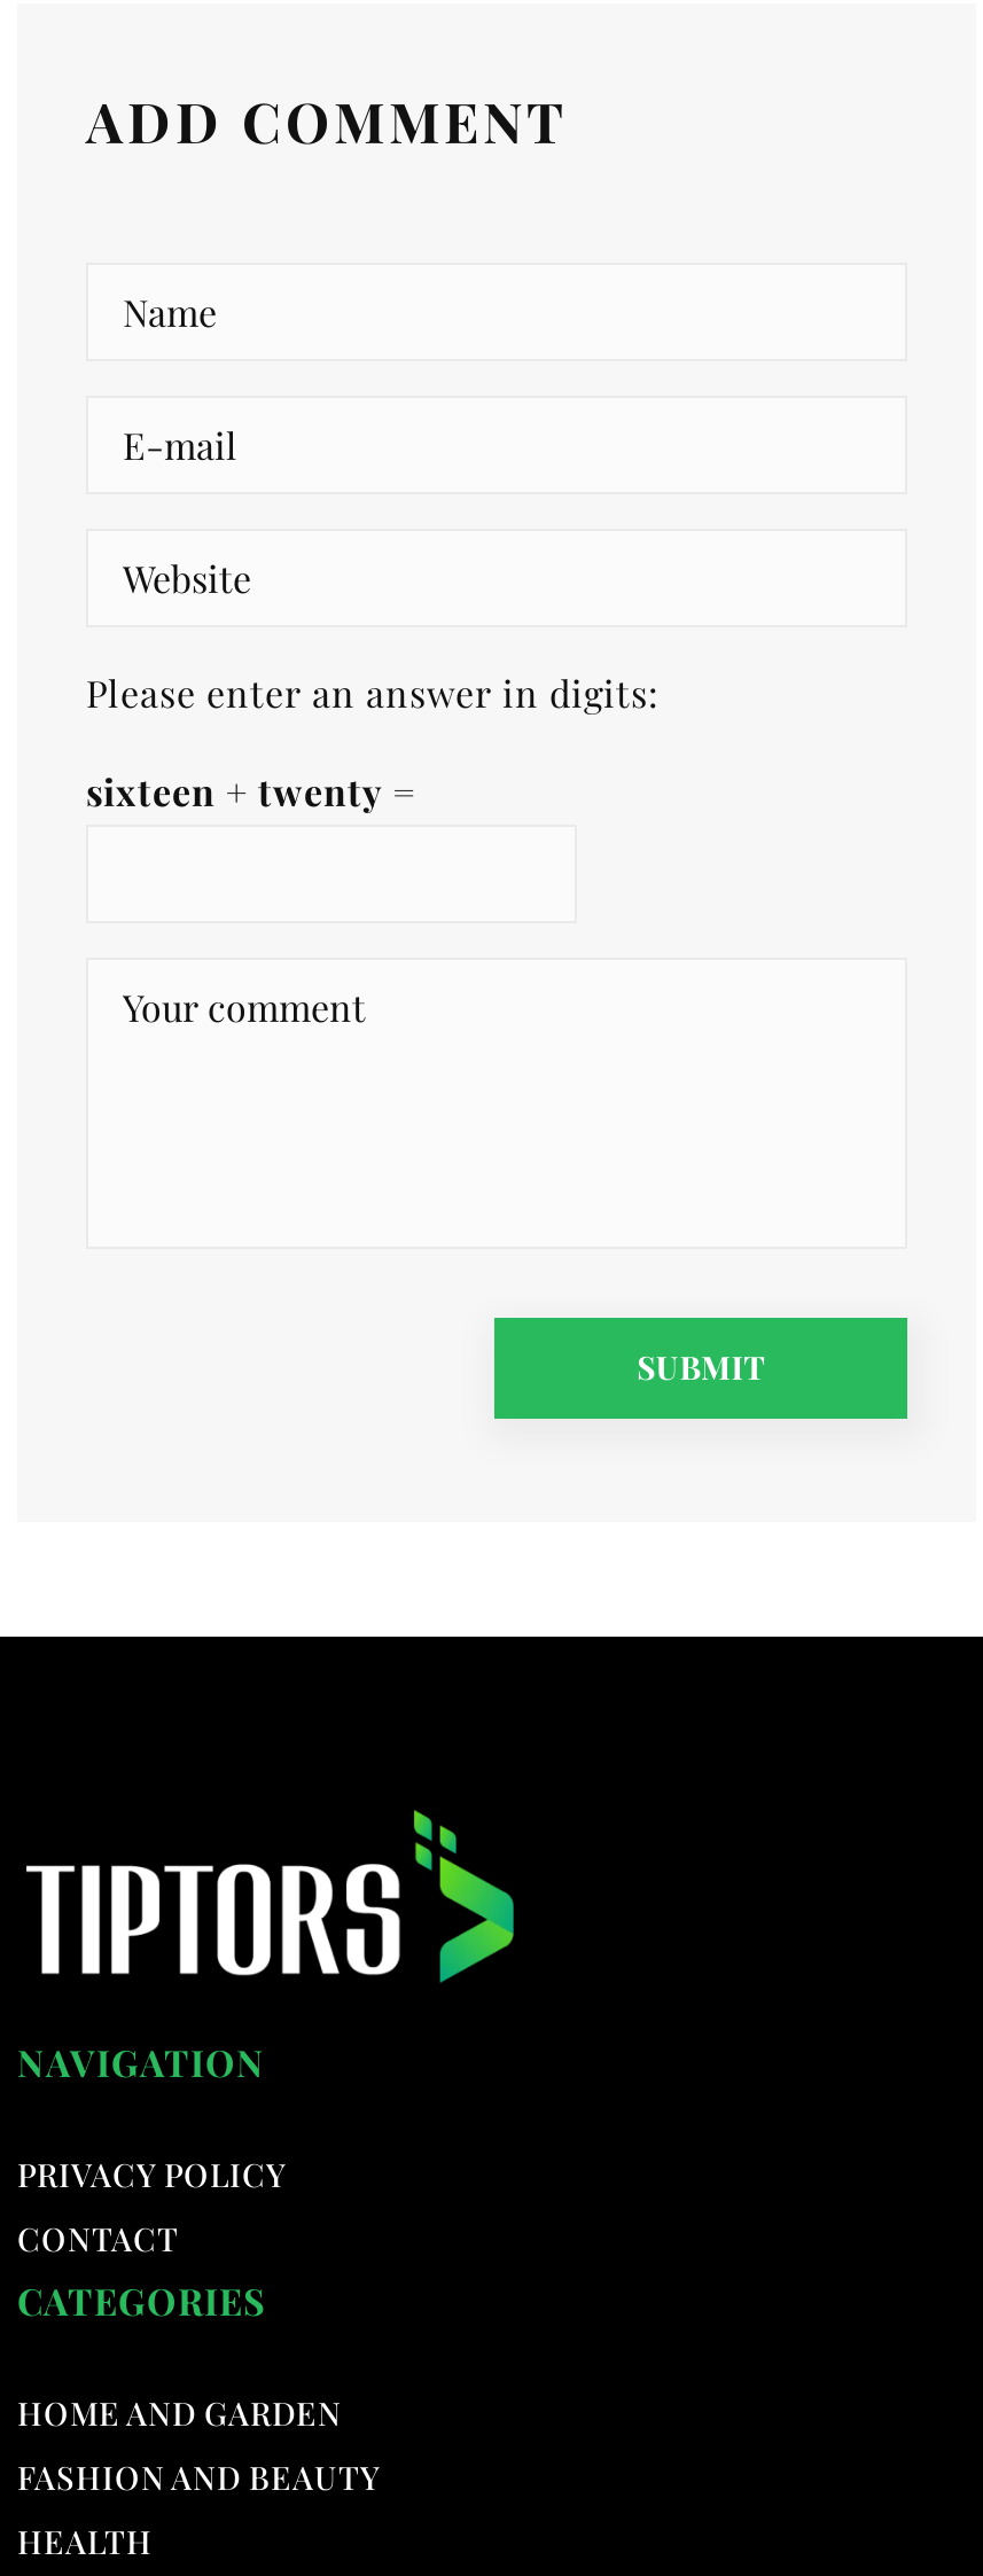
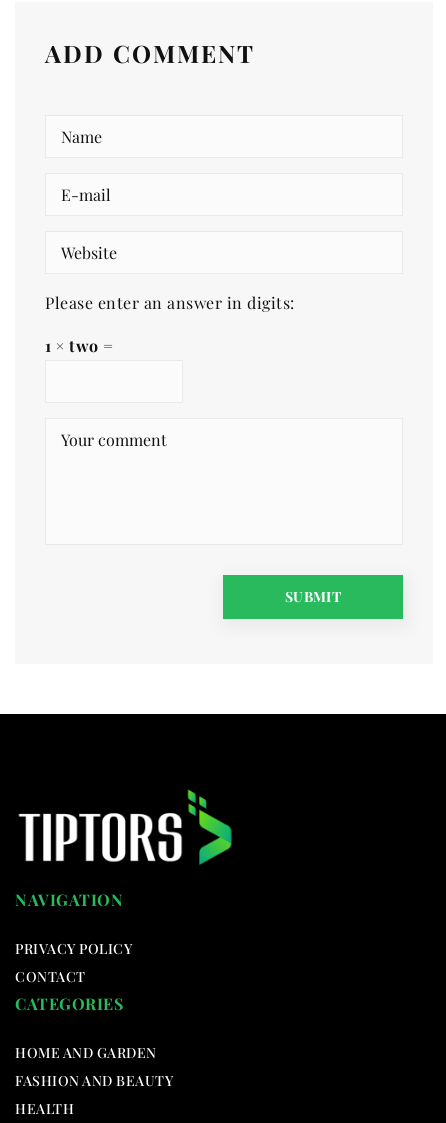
[86,768,416,816] sixteen + twenty = -> [45,335,113,356] 1 × two =

